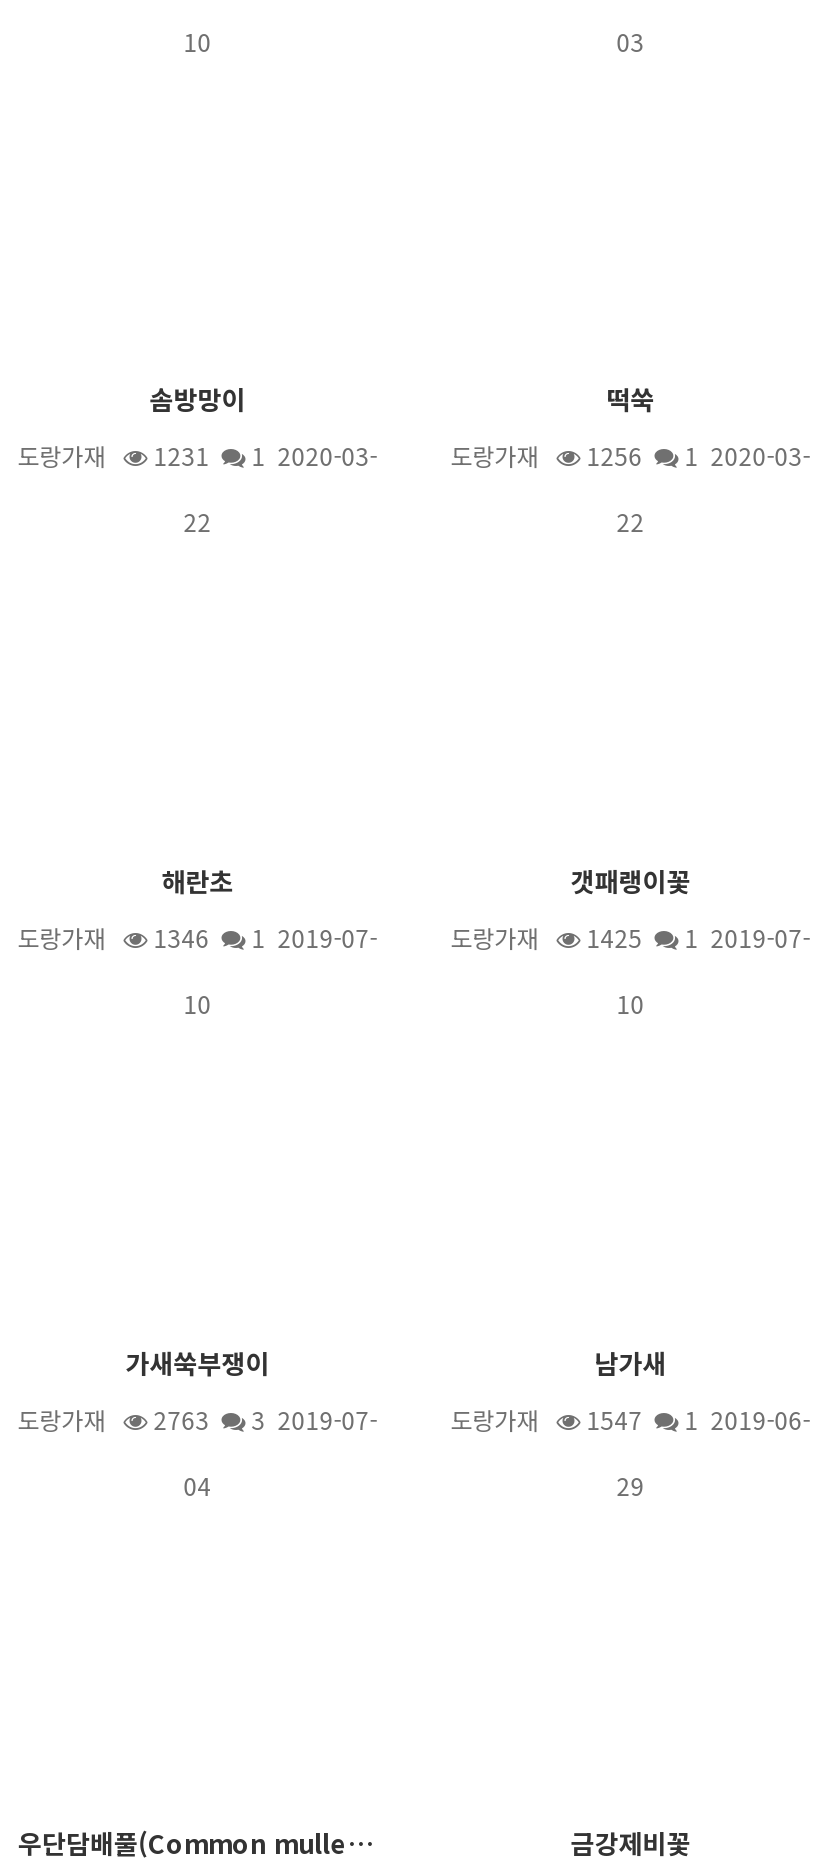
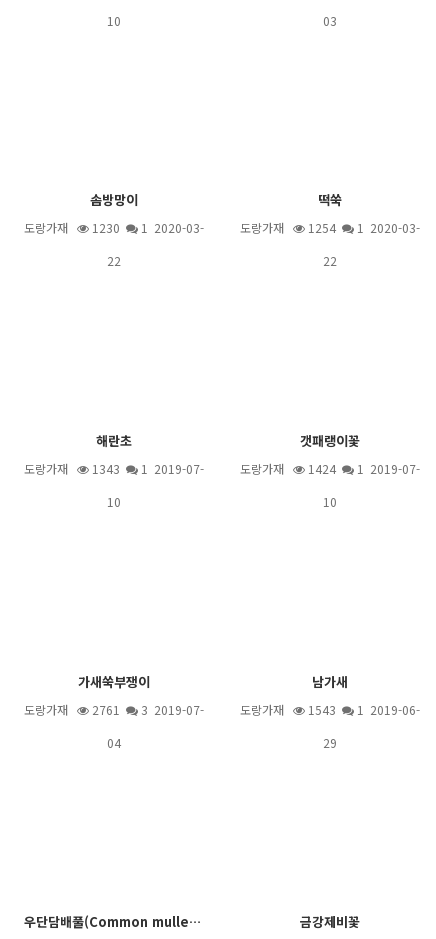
[18,438,378,472] 도랑가재 1231 1 2020-03- -> [24,219,204,236] 도랑가재 1230 1 2020-03-
[450,438,810,472] 도랑가재 1256 1 2020-03- -> [240,219,420,236] 도랑가재 1254 1 2020-03-
[18,920,378,954] 도랑가재 1346 1 2019-07- -> [24,460,204,477] 도랑가재 1343 1 2019-07-
[450,920,810,954] 도랑가재 1425 1 2019-07- -> [240,460,420,477] 도랑가재 1424 1 2019-07-
[18,1401,378,1435] 도랑가재 2763 3 2019-07- -> [24,700,204,717] 도랑가재 2761 3 2019-07-
[450,1401,810,1435] 도랑가재 1547 1 2019-06- -> [240,700,420,717] 도랑가재 1543 1 2019-06-

